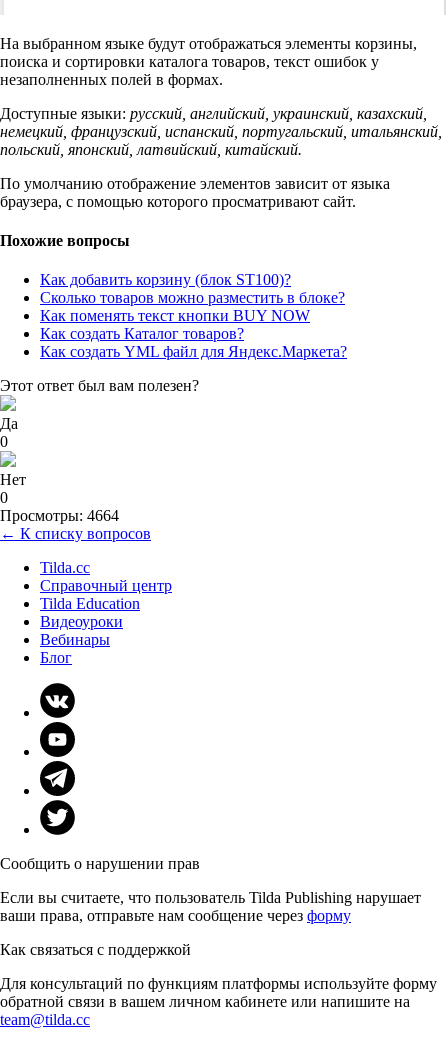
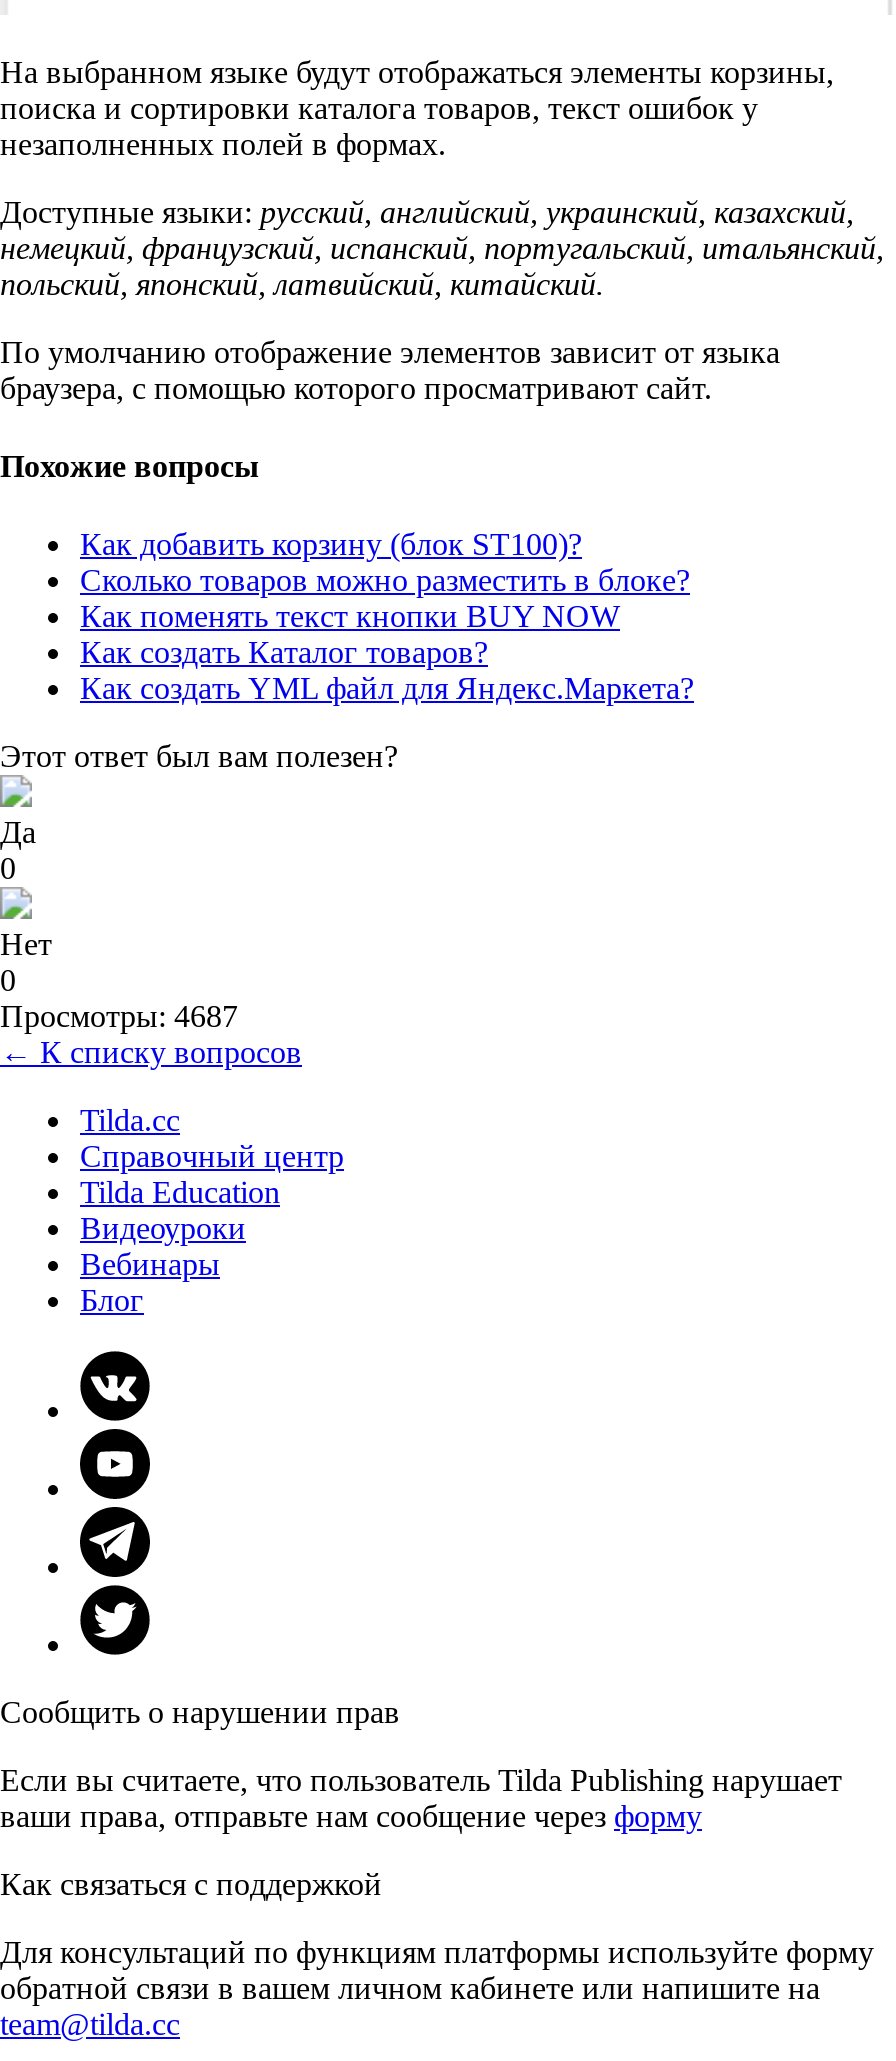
[0,507,119,524] Просмотры: 4664 -> [0,1000,238,1034] Просмотры: 4687

